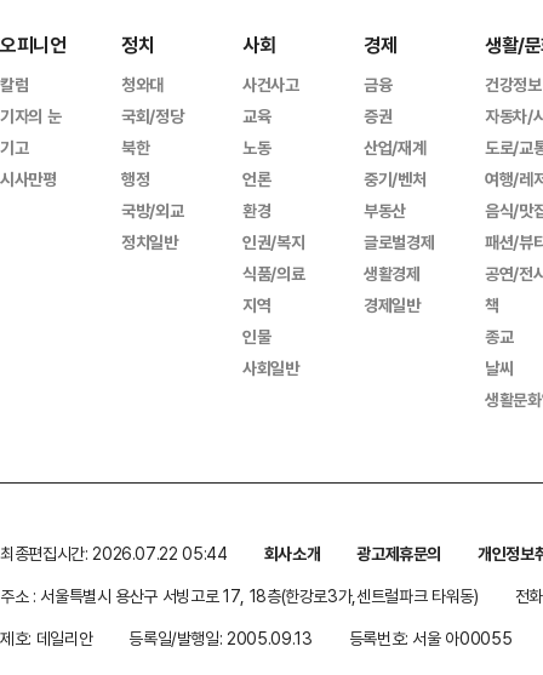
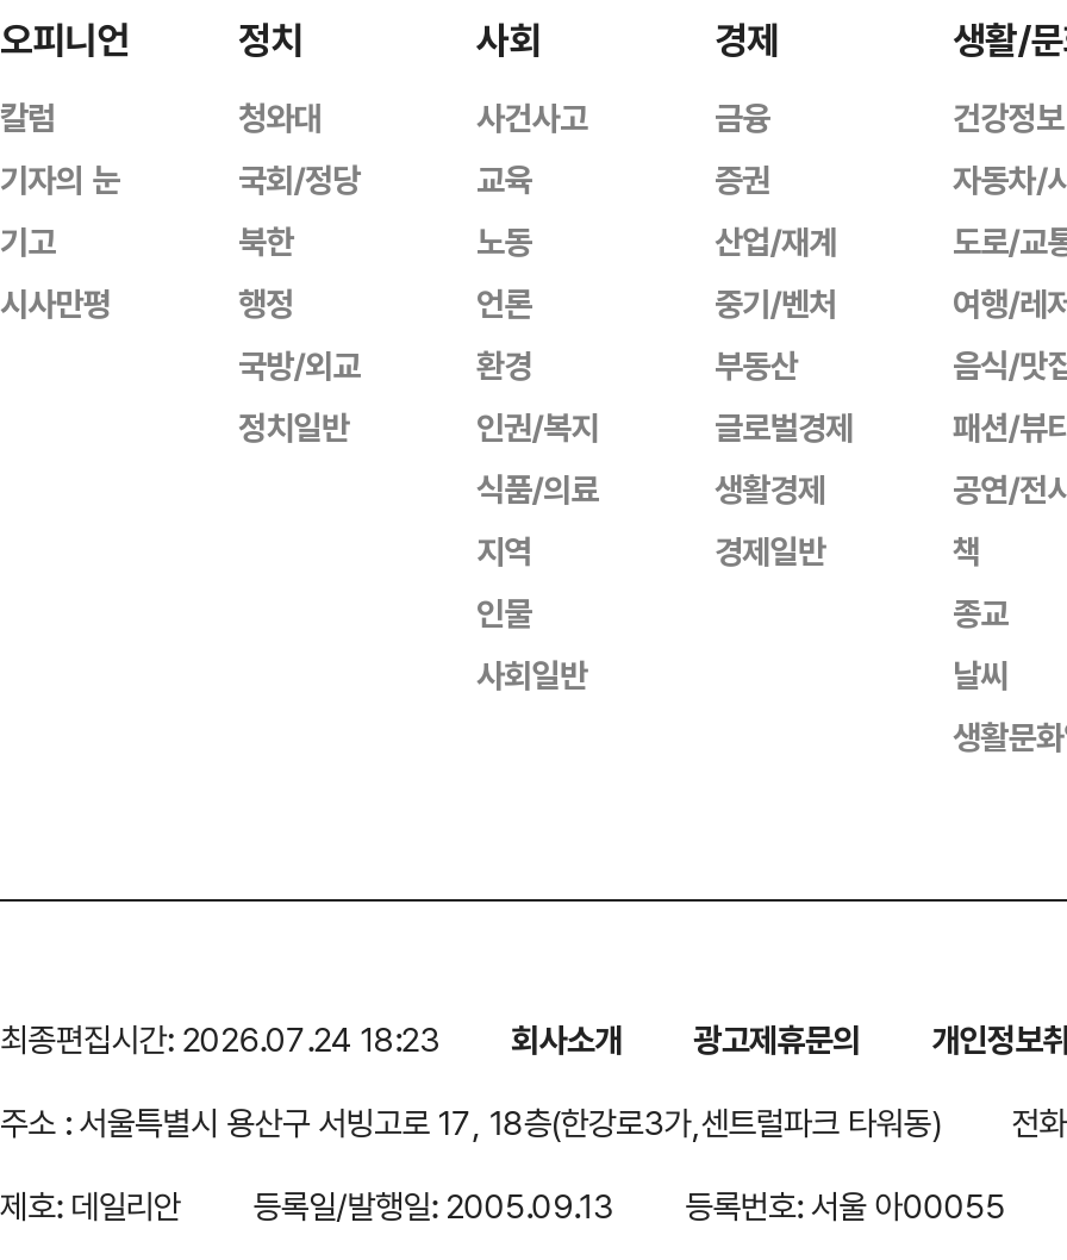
[0,542,227,565] 최종편집시간: 2026.07.22 05:44 -> [0,1016,440,1061] 최종편집시간: 2026.07.24 18:23

